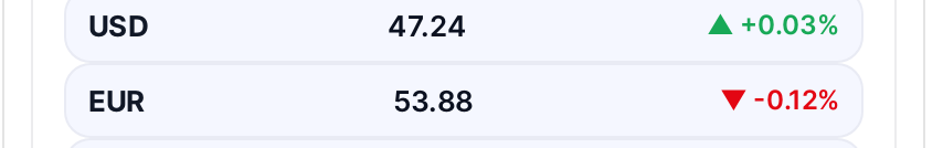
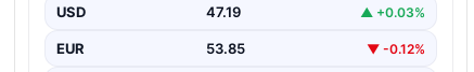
[388,8,467,43] 47.24 -> [206,4,240,21] 47.19
[393,83,473,118] 53.88 -> [206,40,245,57] 53.85

